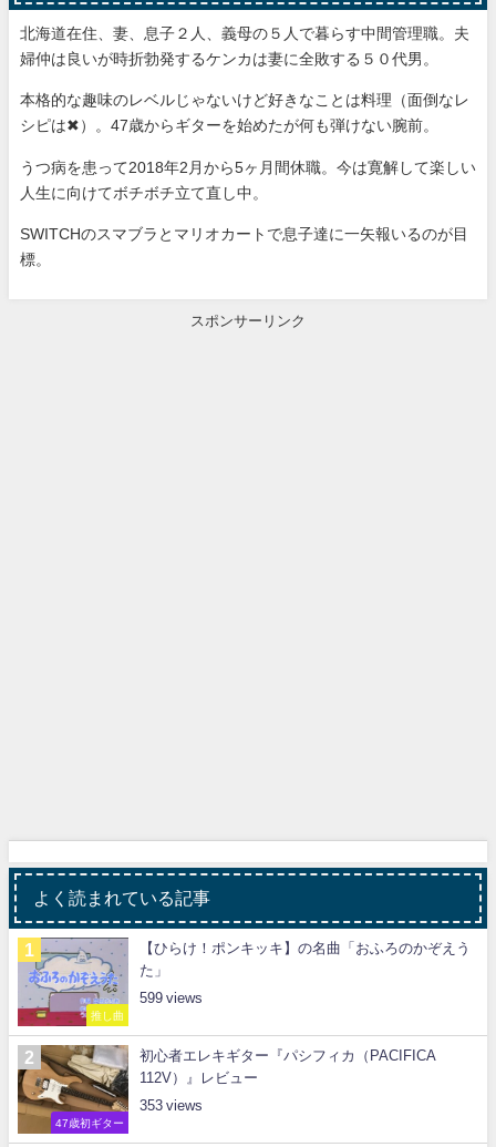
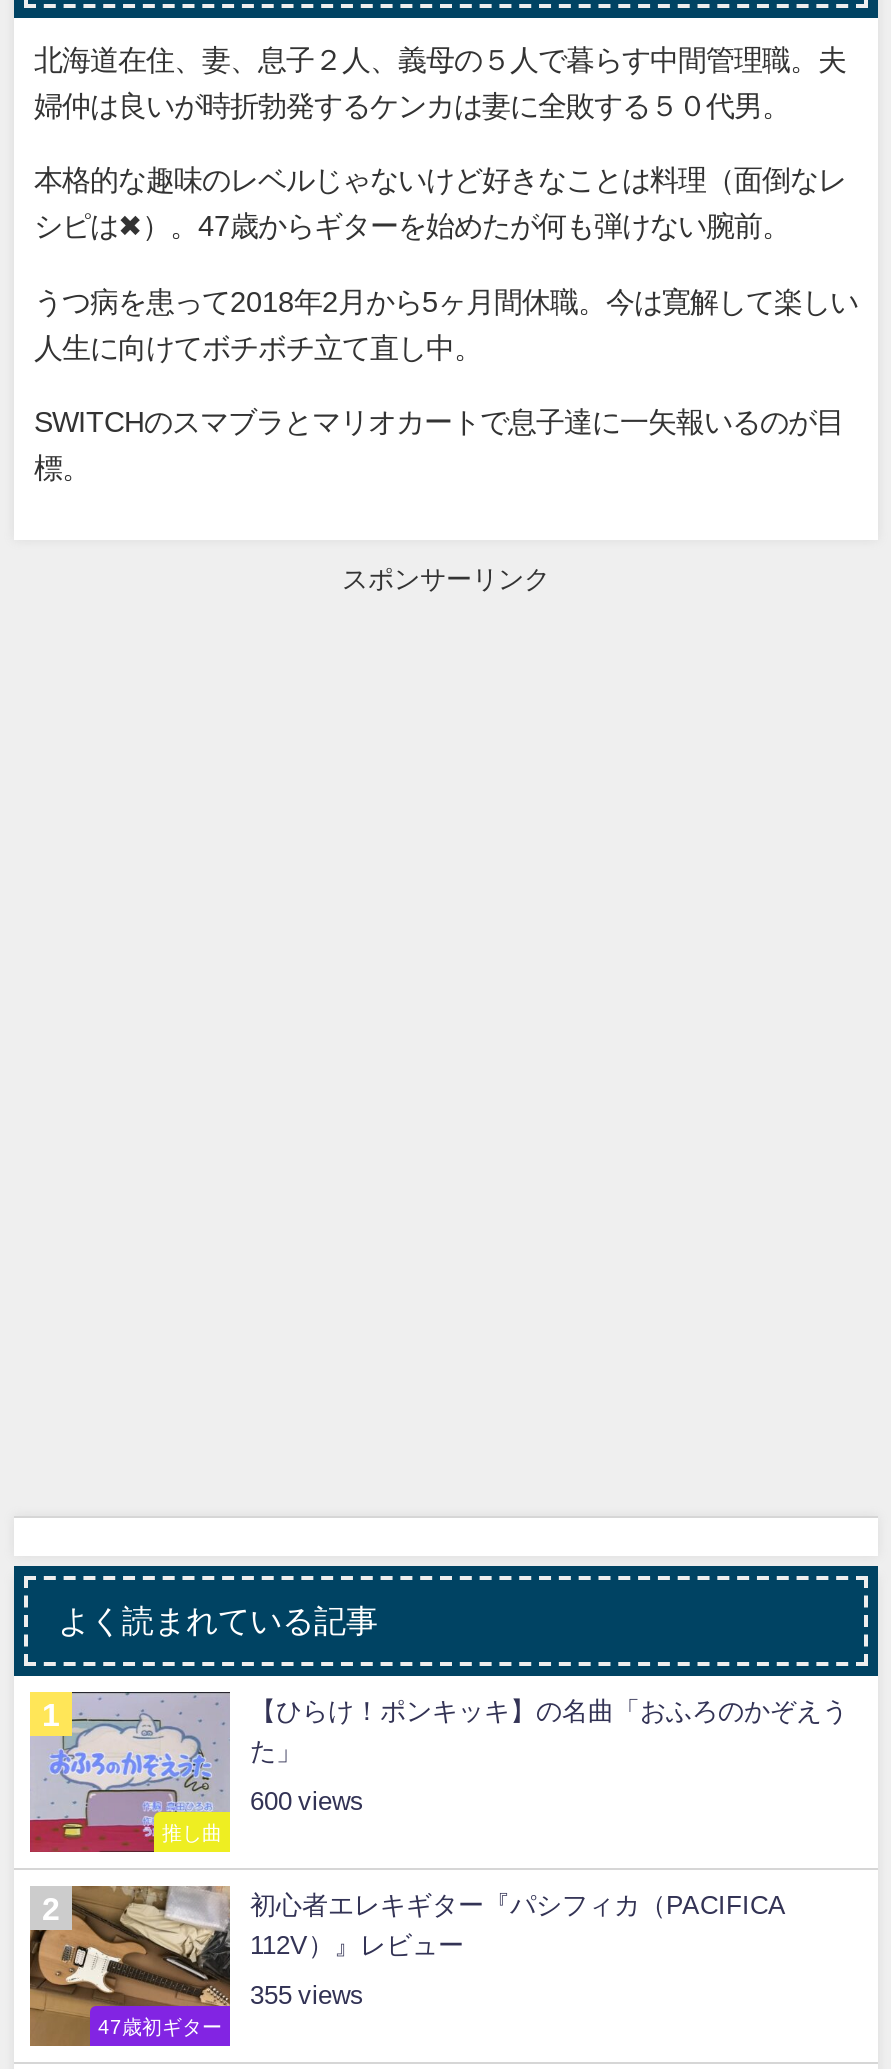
[139,991,163,1006] 599 -> [250,1789,292,1815] 600
[139,1099,163,1113] 353 -> [250,1983,292,2009] 355

